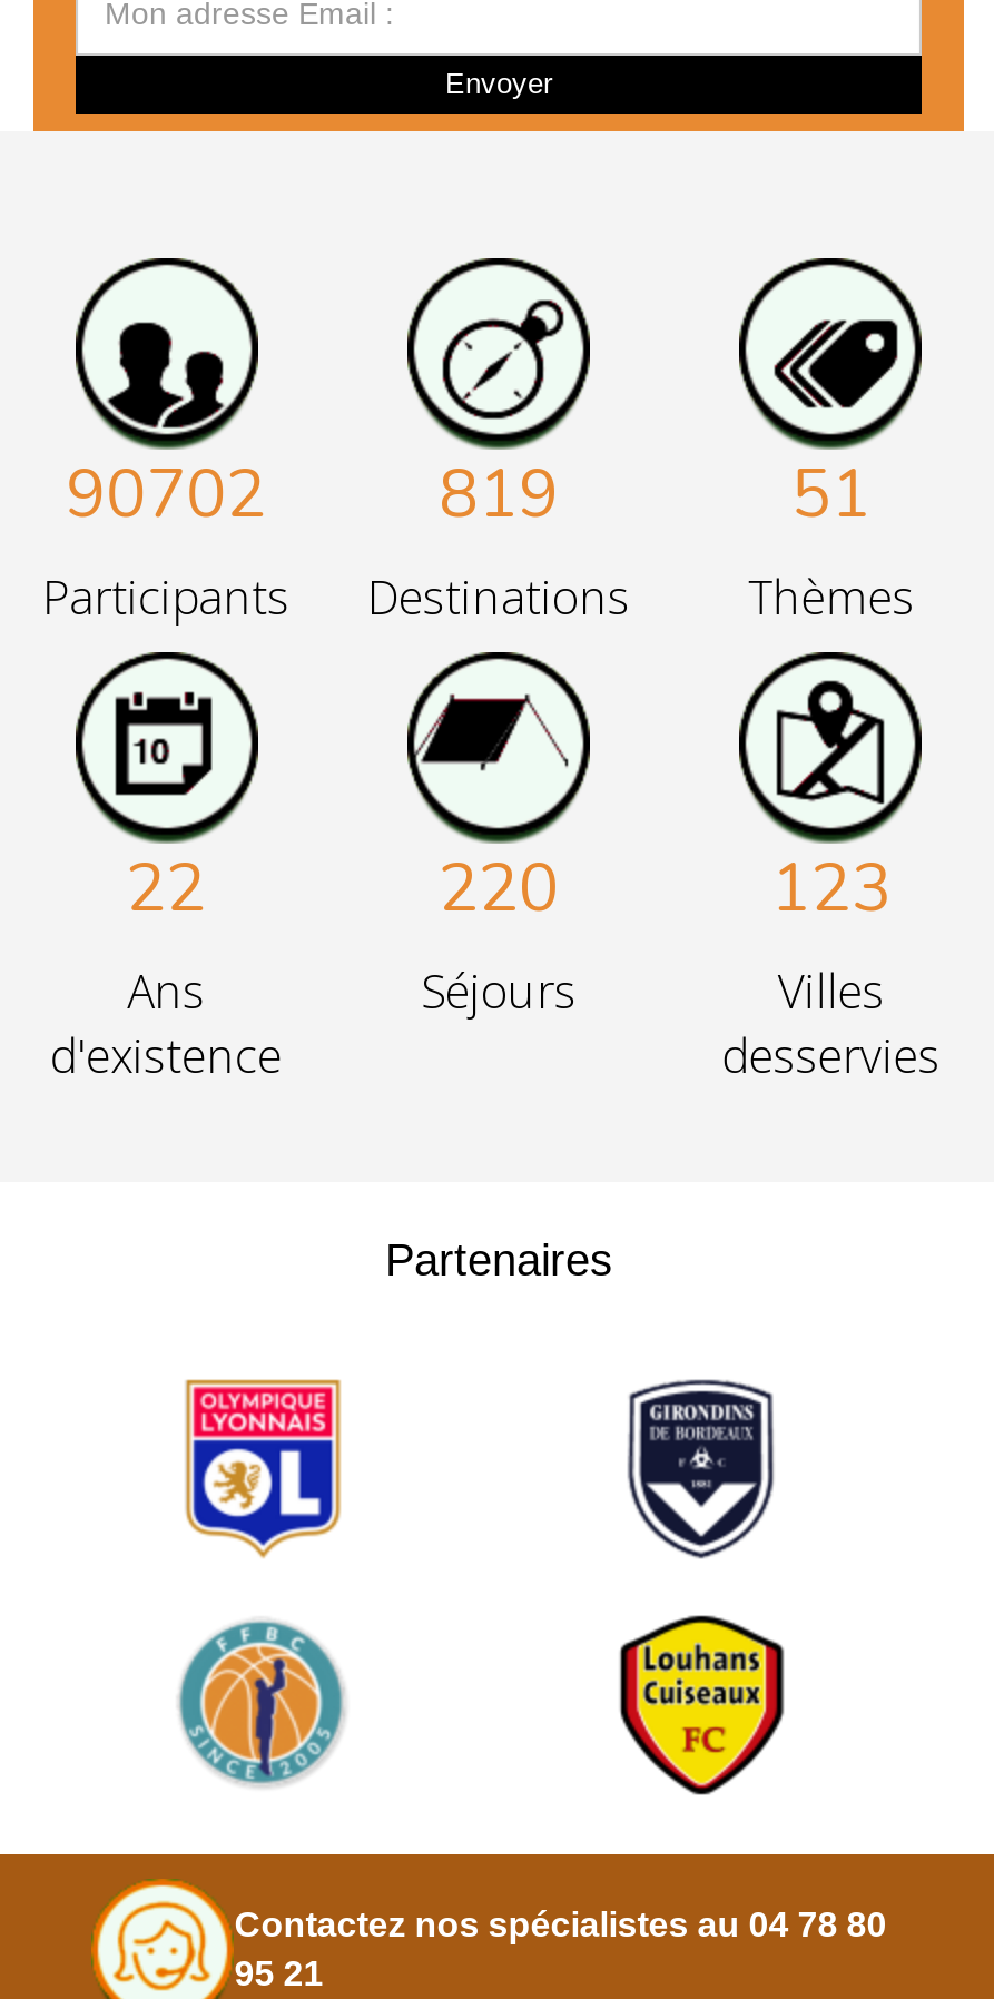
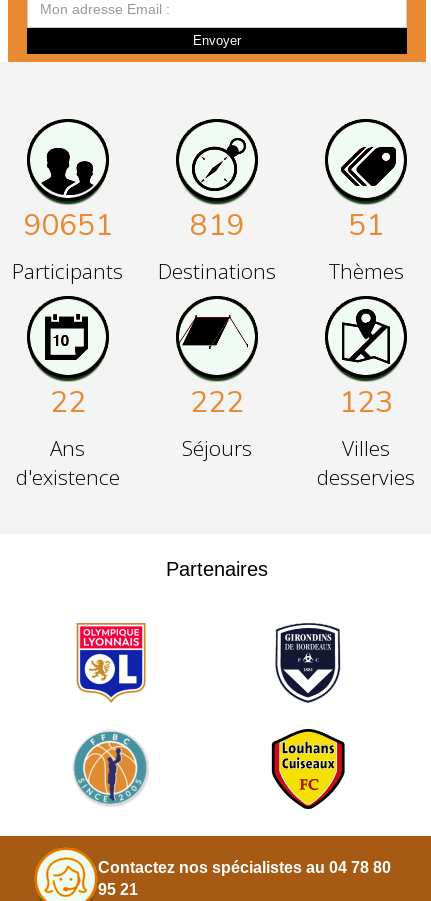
[66,450,559,541] 90702 819 -> [23,205,244,246] 90651 819
[439,844,559,935] 220 -> [190,382,244,423] 222

